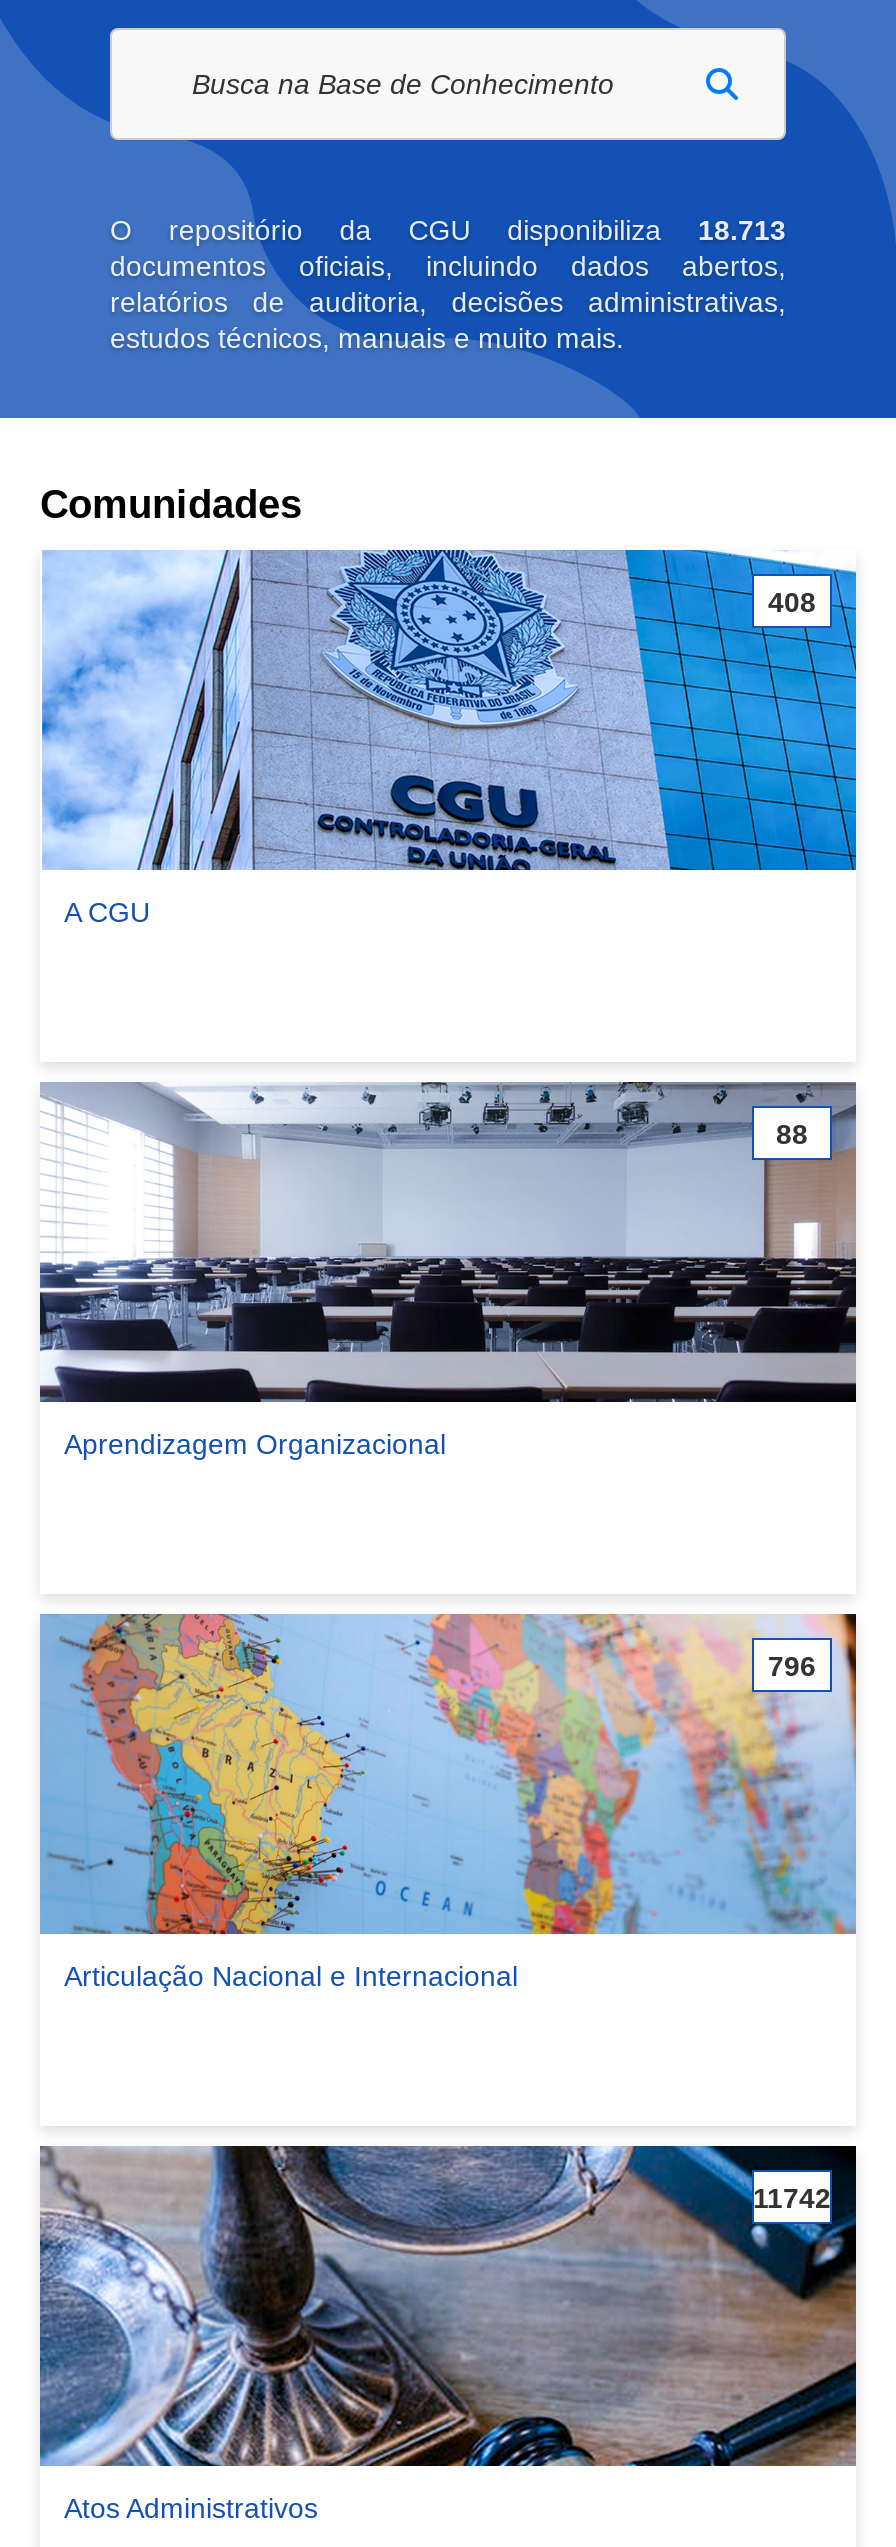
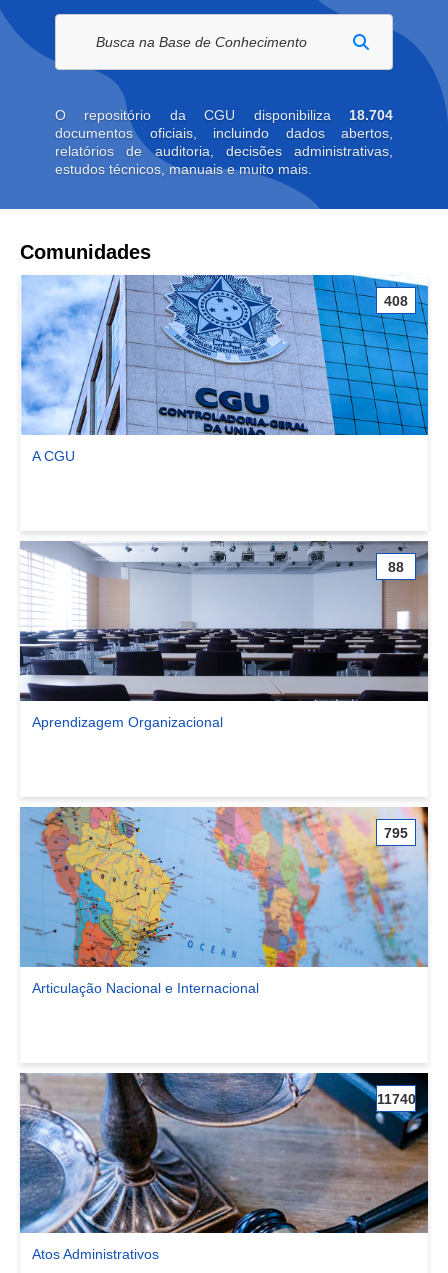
[110,214,786,246] O repositório da CGU disponibiliza 18.713 -> [55,107,393,123] O repositório da CGU disponibiliza 18.704
[768,1649,816,1681] 796 -> [384,824,408,840] 795
[753,2181,831,2213] 11742 -> [376,1090,415,1106] 11740

